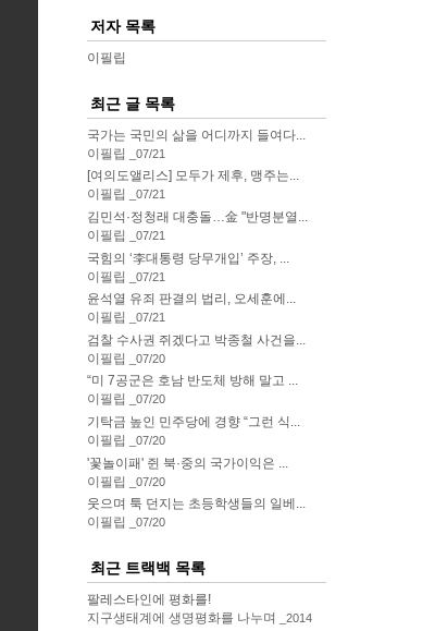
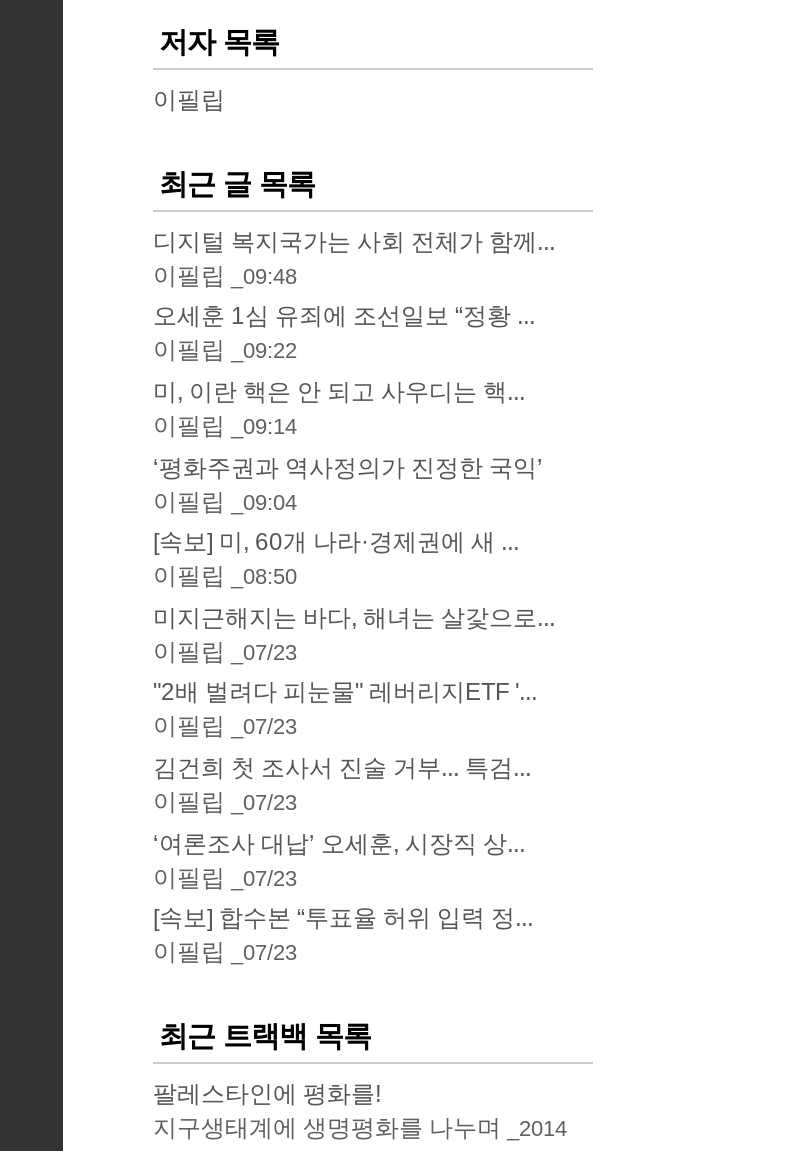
[87,127,306,143] 국가는 국민의 삶을 어디까지 들여다... -> [153,228,555,256] 디지털 복지국가는 사회 전체가 함께...
[87,146,165,161] 이필립 07/21 -> [153,262,297,290] 이필립 09:48
[87,168,299,184] [여의도앨리스] 모두가 제후, 맹주는... -> [153,303,535,331] 오세훈 1심 유죄에 조선일보 “정황 ...
[87,187,165,202] 이필립 07/21 -> [153,337,297,365] 이필립 09:22
[87,209,308,225] 김민석·정청래 대충돌…金 "반명분열... -> [153,378,525,406] 미, 이란 핵은 안 되고 사우디는 핵...
[87,228,165,243] 이필립 07/21 -> [153,412,297,440] 이필립 09:14
[87,250,289,265] 국힘의 ‘李대통령 당무개입’ 주장, ... -> [153,453,543,481] ‘평화주권과 역사정의가 진정한 국익’
[87,269,165,284] 이필립 07/21 -> [153,487,297,515] 이필립 09:04
[87,291,296,306] 윤석열 유죄 판결의 법리, 오세훈에... -> [153,528,519,556] [속보] 미, 60개 나라·경제권에 새 ...
[87,310,165,325] 이필립 07/21 -> [153,562,297,590] 이필립 08:50
[87,332,306,347] 검찰 수사권 쥐겠다고 박종철 사건을... -> [153,604,555,632] 미지근해지는 바다, 해녀는 살갗으로...
[87,351,165,366] 이필립 07/20 -> [153,638,297,666] 이필립 07/23
[87,373,298,388] “미 7공군은 호남 반도체 방해 말고 ... -> [153,679,537,707] "2배 벌려다 피눈물" 레버리지ETF '...
[87,392,165,407] 이필립 07/20 -> [153,713,297,741] 이필립 07/23
[87,414,300,429] 기탁금 높인 민주당에 경향 “그런 식... -> [153,754,531,782] 김건희 첫 조사서 진술 거부... 특검...
[87,433,165,448] 이필립 07/20 -> [153,788,297,816] 이필립 07/23
[87,455,288,470] '꽃놀이패' 쥔 북·중의 국가이익은 ... -> [153,829,525,857] ‘여론조사 대납’ 오세훈, 시장직 상...
[87,474,165,489] 이필립 07/20 -> [153,863,297,891] 이필립 07/23
[87,496,306,511] 웃으며 툭 던지는 초등학생들의 일베... -> [153,904,533,932] [속보] 합수본 “투표율 허위 입력 정...
[87,515,165,530] 이필립 07/20 -> [153,938,297,966] 이필립 07/23

